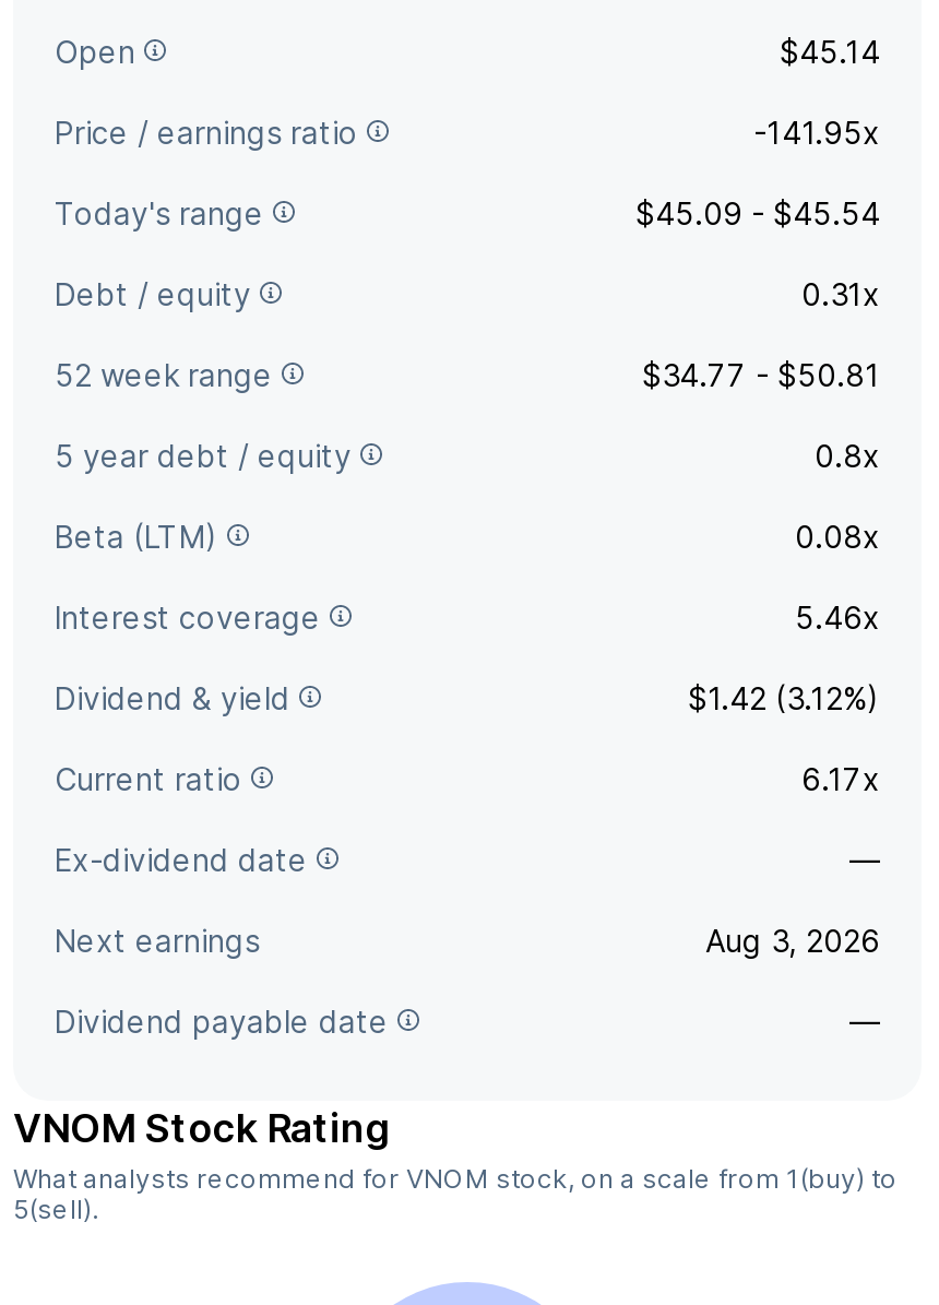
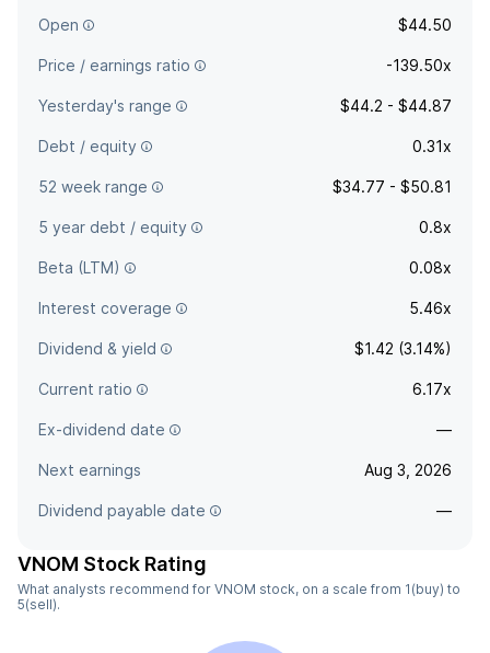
[780,32,880,69] $45.14 -> [398,15,452,34] $44.50
[753,112,880,150] -141.95x -> [386,56,452,74] -139.50x
[55,193,880,230] Today's range | $45.09 - $45.54 -> [38,96,452,115] Yesterday's range | $44.2 - $44.87
[688,678,880,715] $1.42 (3.12%) -> [354,339,452,358] $1.42 (3.14%)

